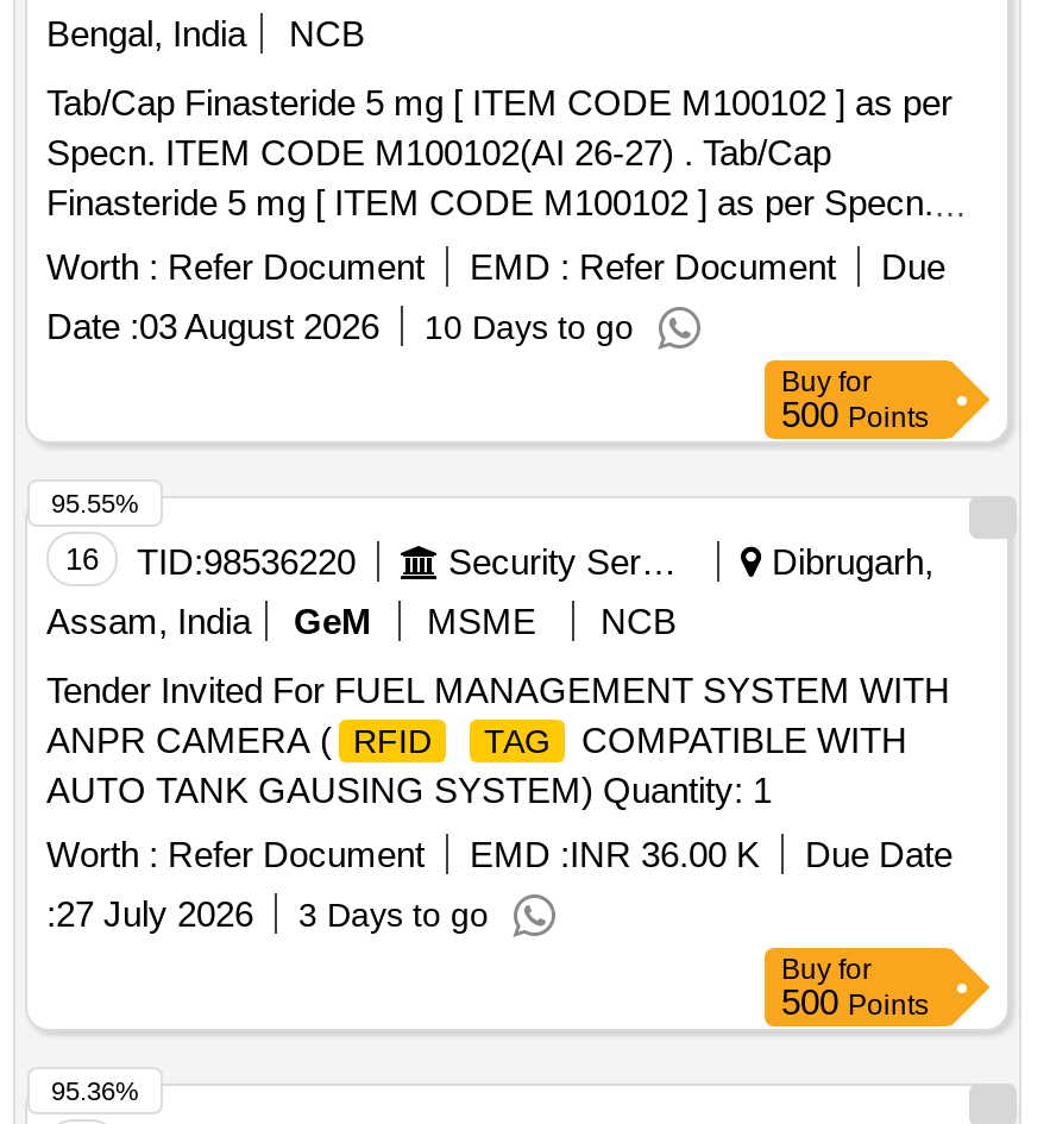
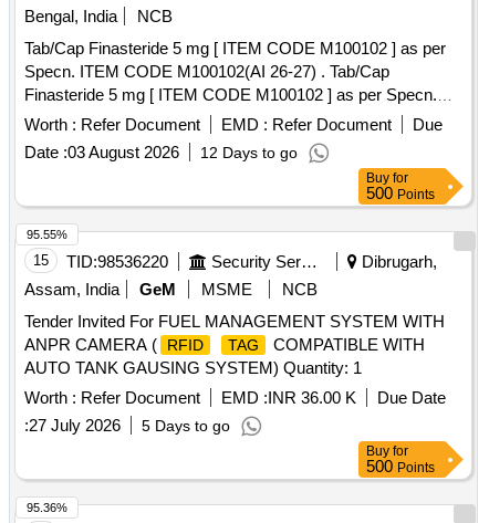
[46,306,634,347] Date : 03 August 2026 10 Days to go -> [24,143,298,162] Date : 03 August 2026 12 Days to go
[65,542,356,582] 16 TID:98536220 -> [33,252,168,271] 15 TID:98536220
[46,894,489,934] :27 July 2026 3 Days to go -> [24,416,230,435] :27 July 2026 5 Days to go

